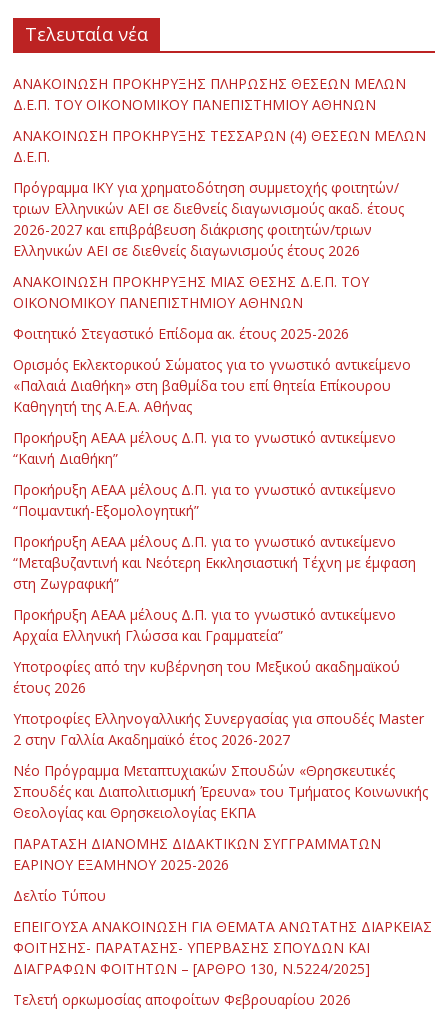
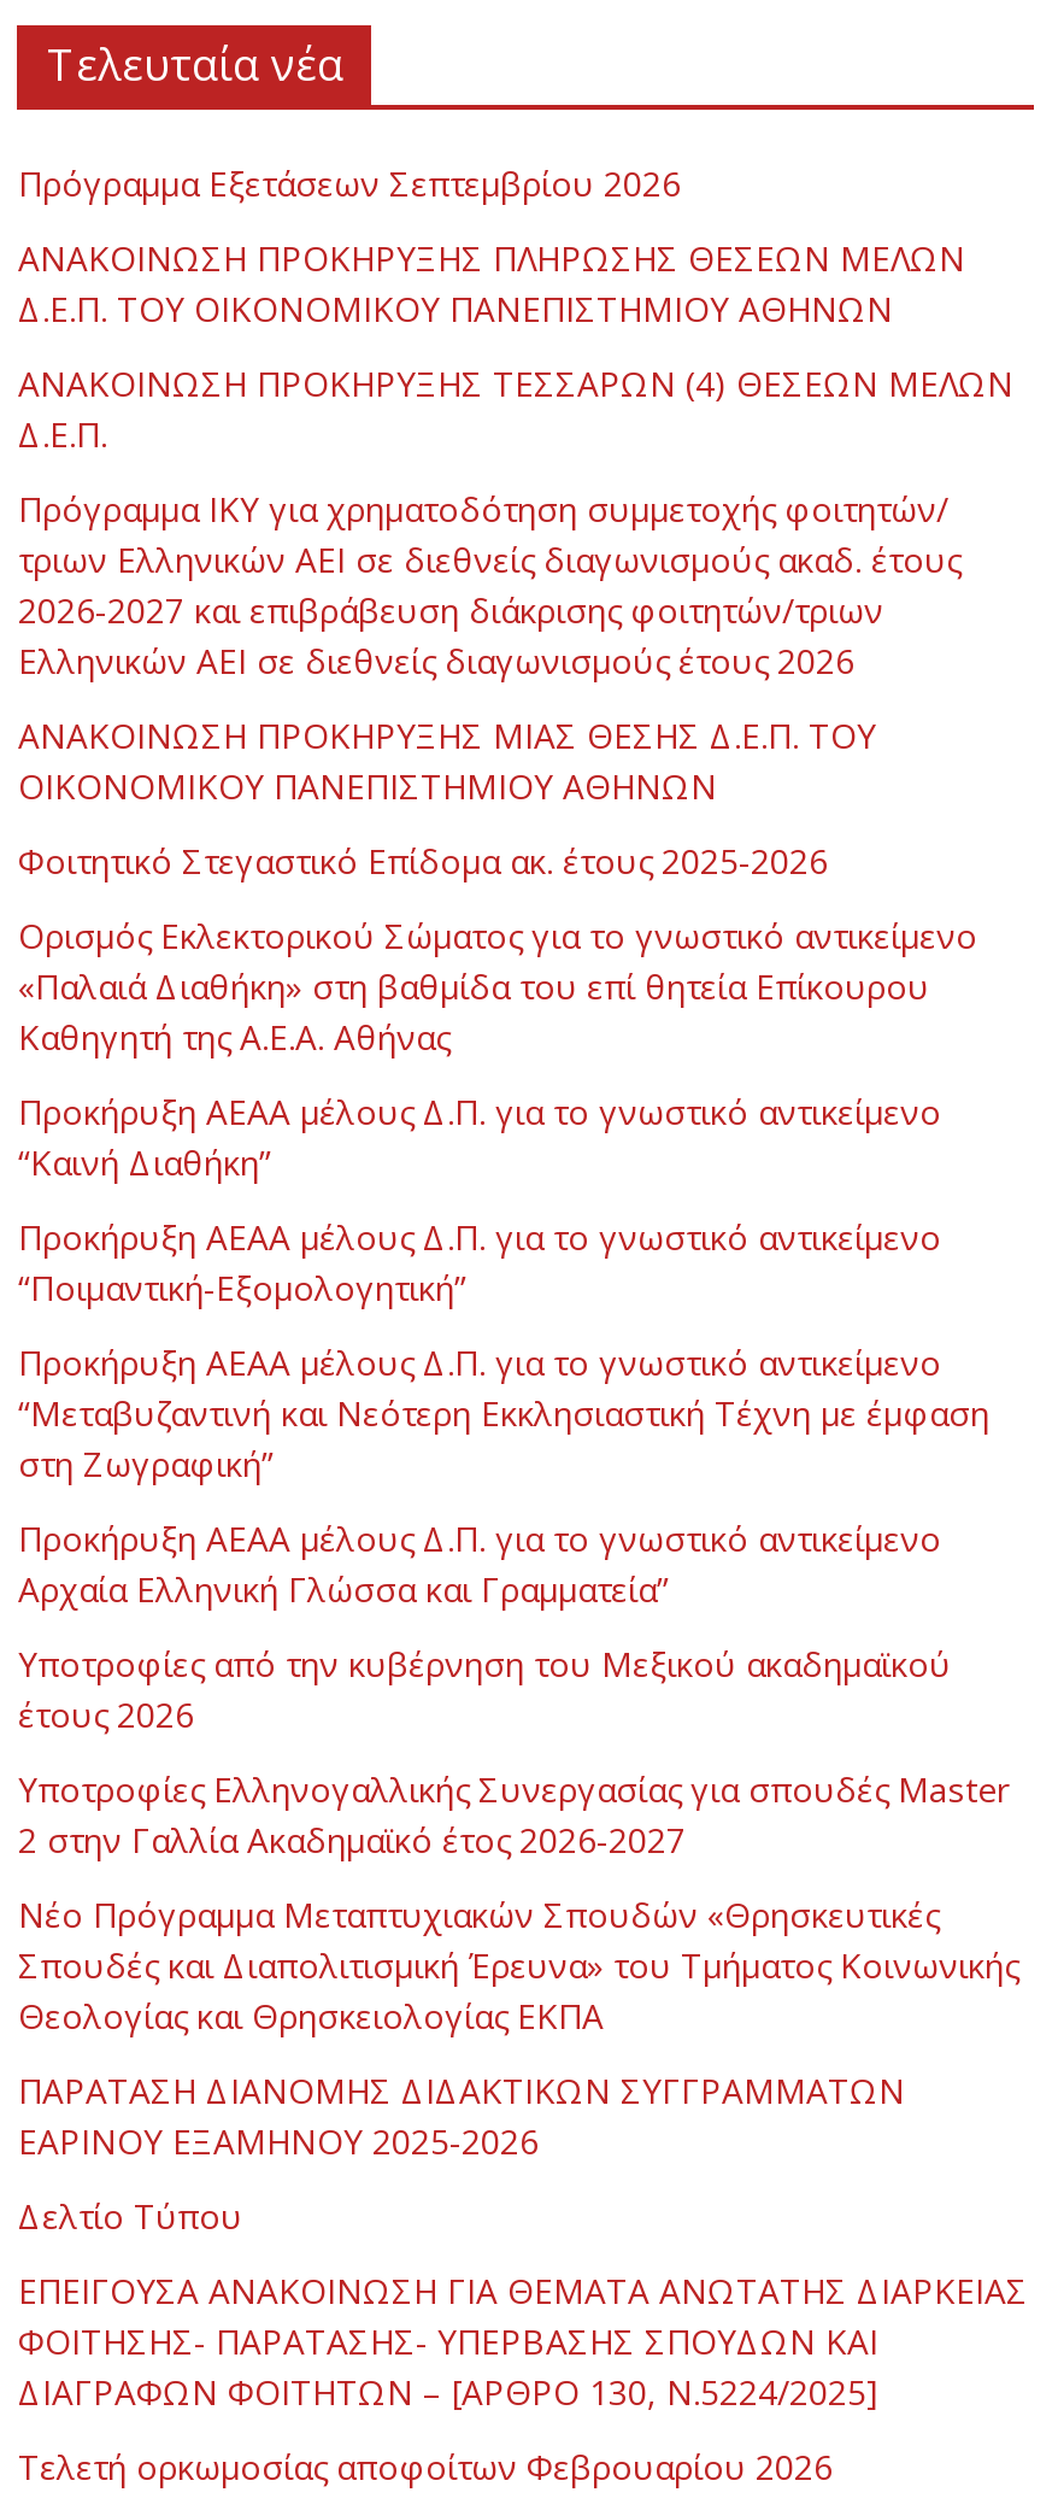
none -> [18,161,681,207] Πρόγραμμα Εξετάσεων Σεπτεμβρίου 2026

